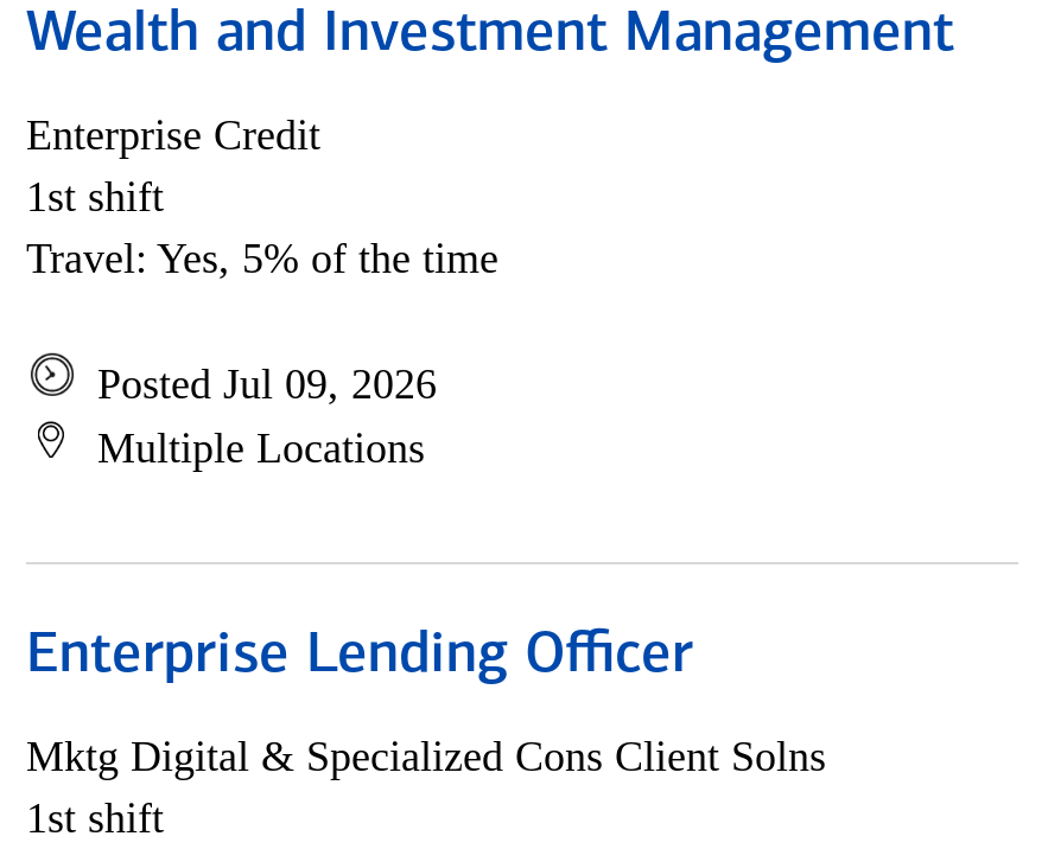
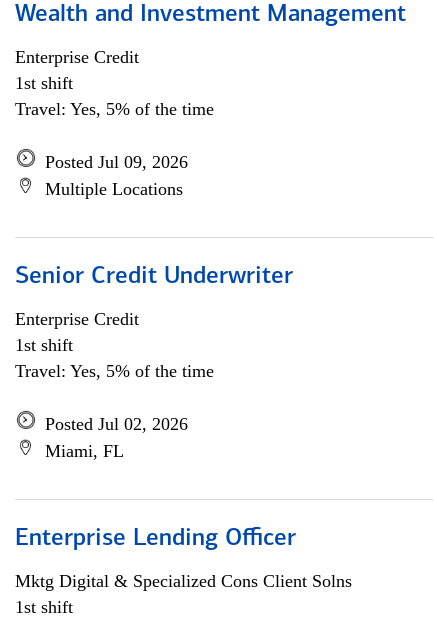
none -> [15,265,293,461] Senior Credit Underwriter | Enterprise Credit | 1st shift | Travel: Yes, 5% of the time | Posted Jul 02, 2026 | Miami, FL

